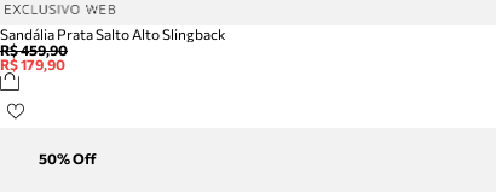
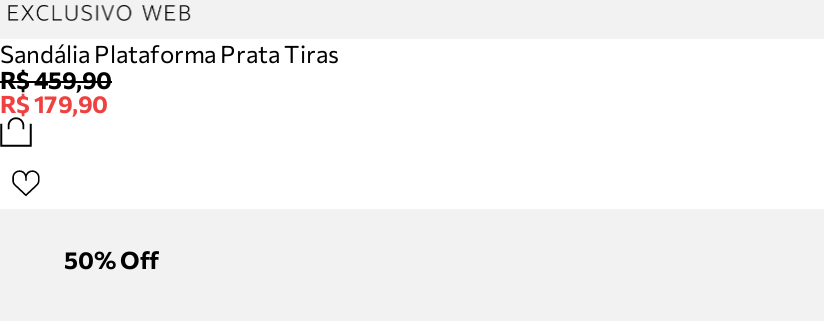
[0,25,226,42] Sandália Prata Salto Alto Slingback -> [0,40,338,68] Sandália Plataforma Prata Tiras

